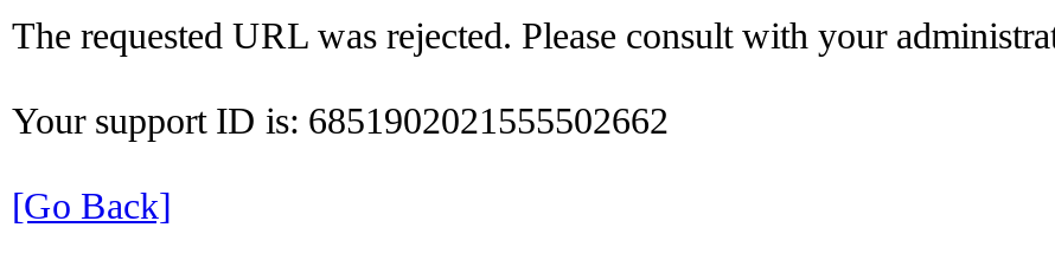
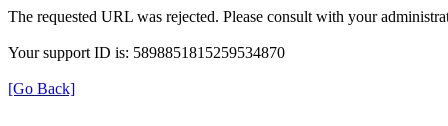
[12,100,669,141] Your support ID is: 6851902021555502662 -> [8,44,285,61] Your support ID is: 5898851815259534870

